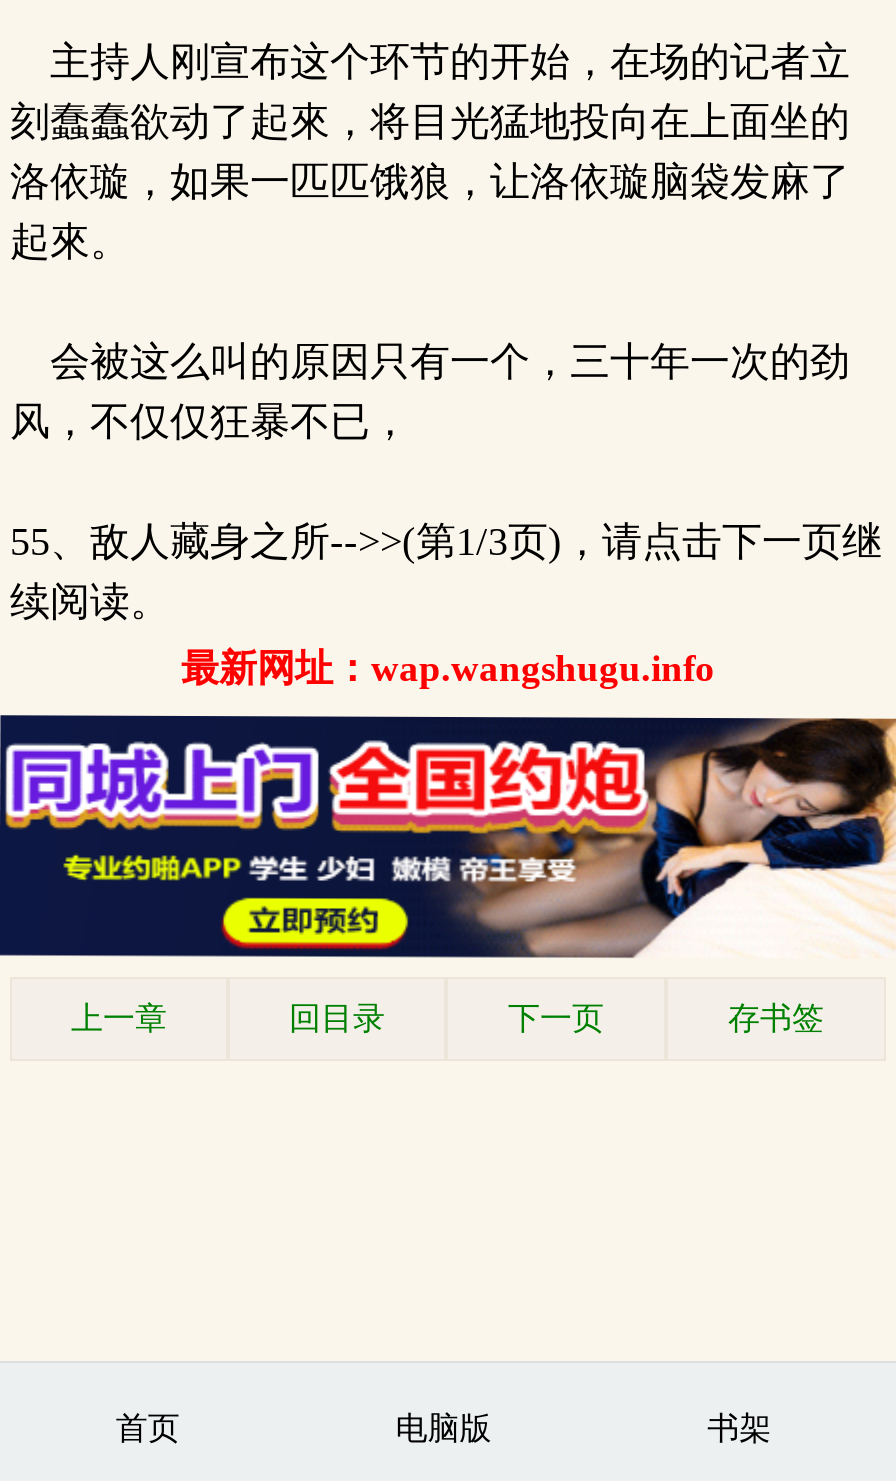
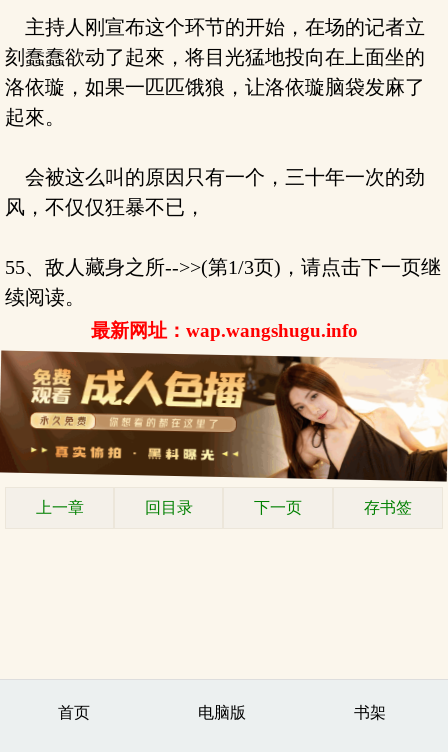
[6,707,890,967] [image] -> [3,349,445,483] [image]

